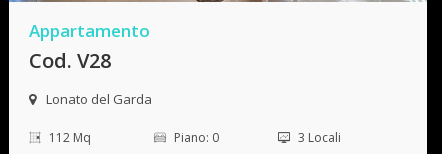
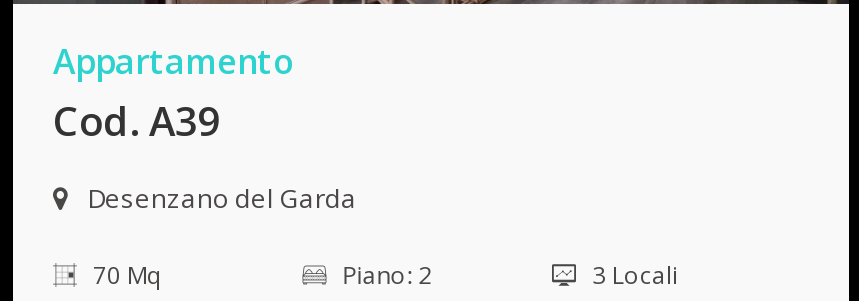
[29,47,111,74] Cod. V28 -> [53,94,219,148] Cod. A39
[46,90,152,108] Lonato del Garda -> [87,180,357,216] Desenzano del Garda
[49,129,91,146] 112 Mq -> [93,258,163,292] 70 Mq
[174,129,219,146] Piano: 0 -> [342,258,432,292] Piano: 2

